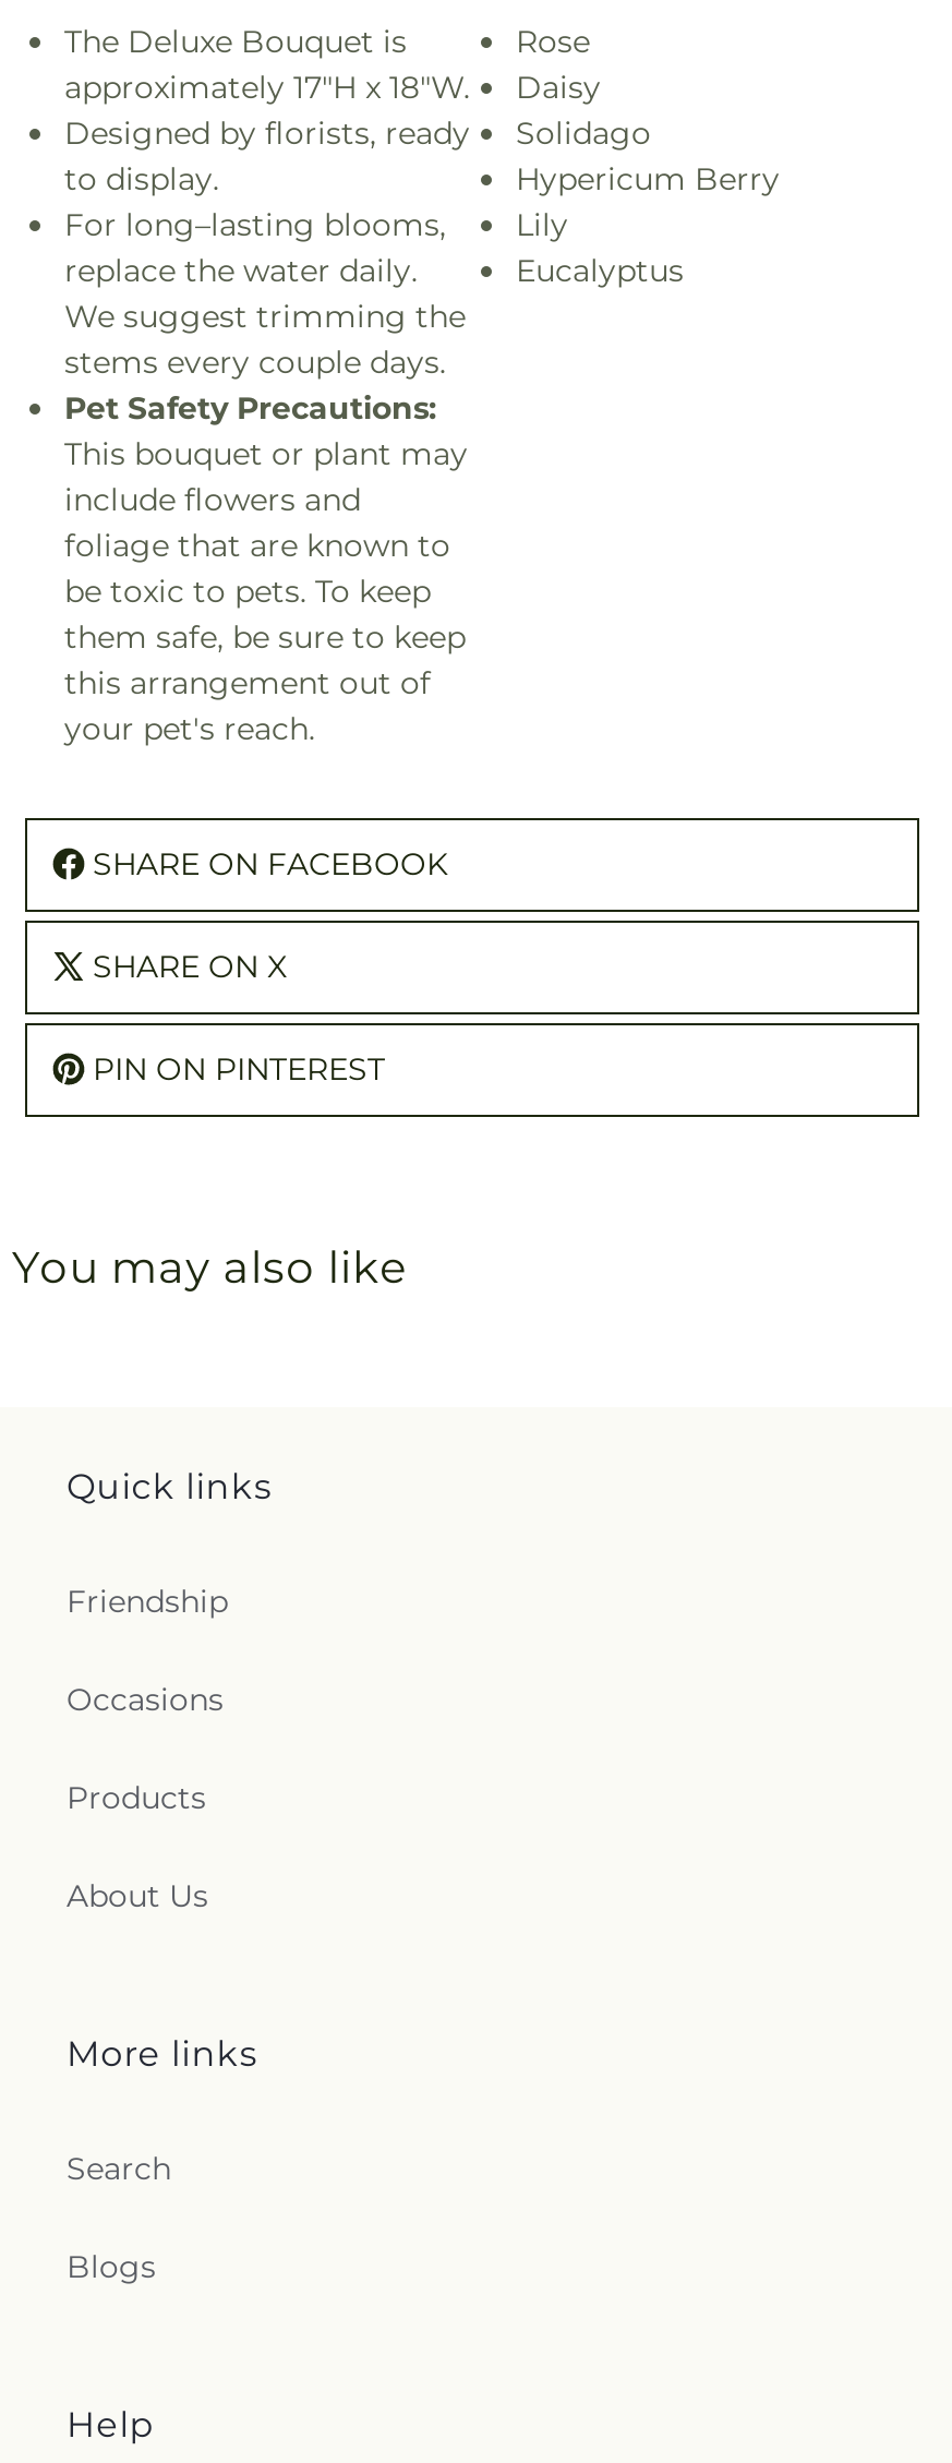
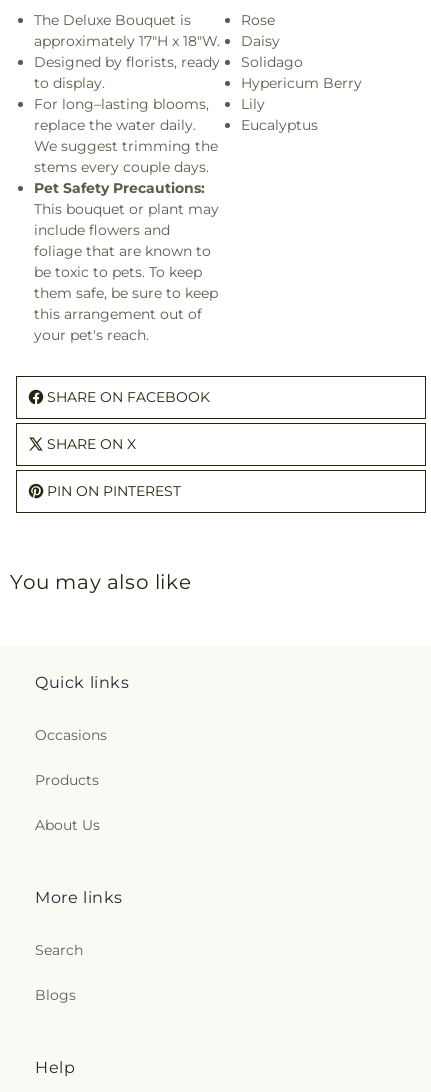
[67,1582,228,1621] Friendship -> none

